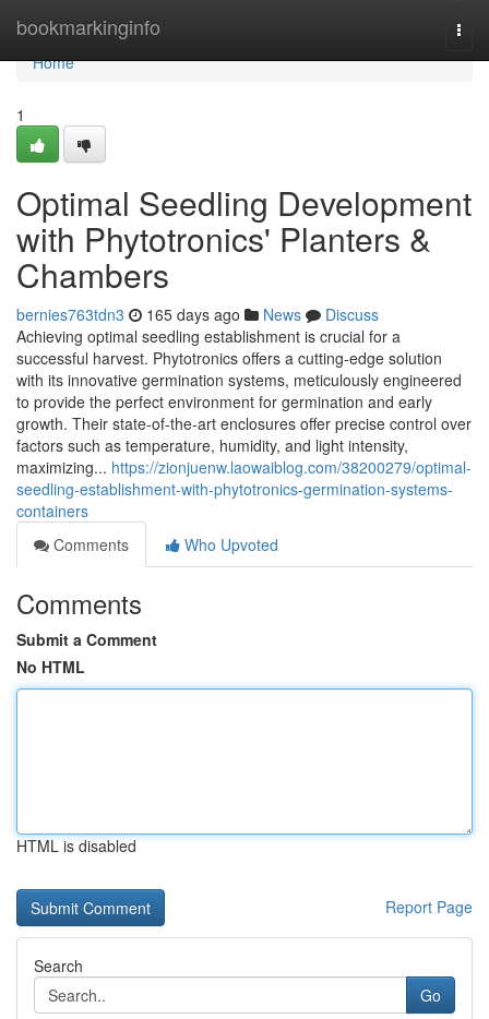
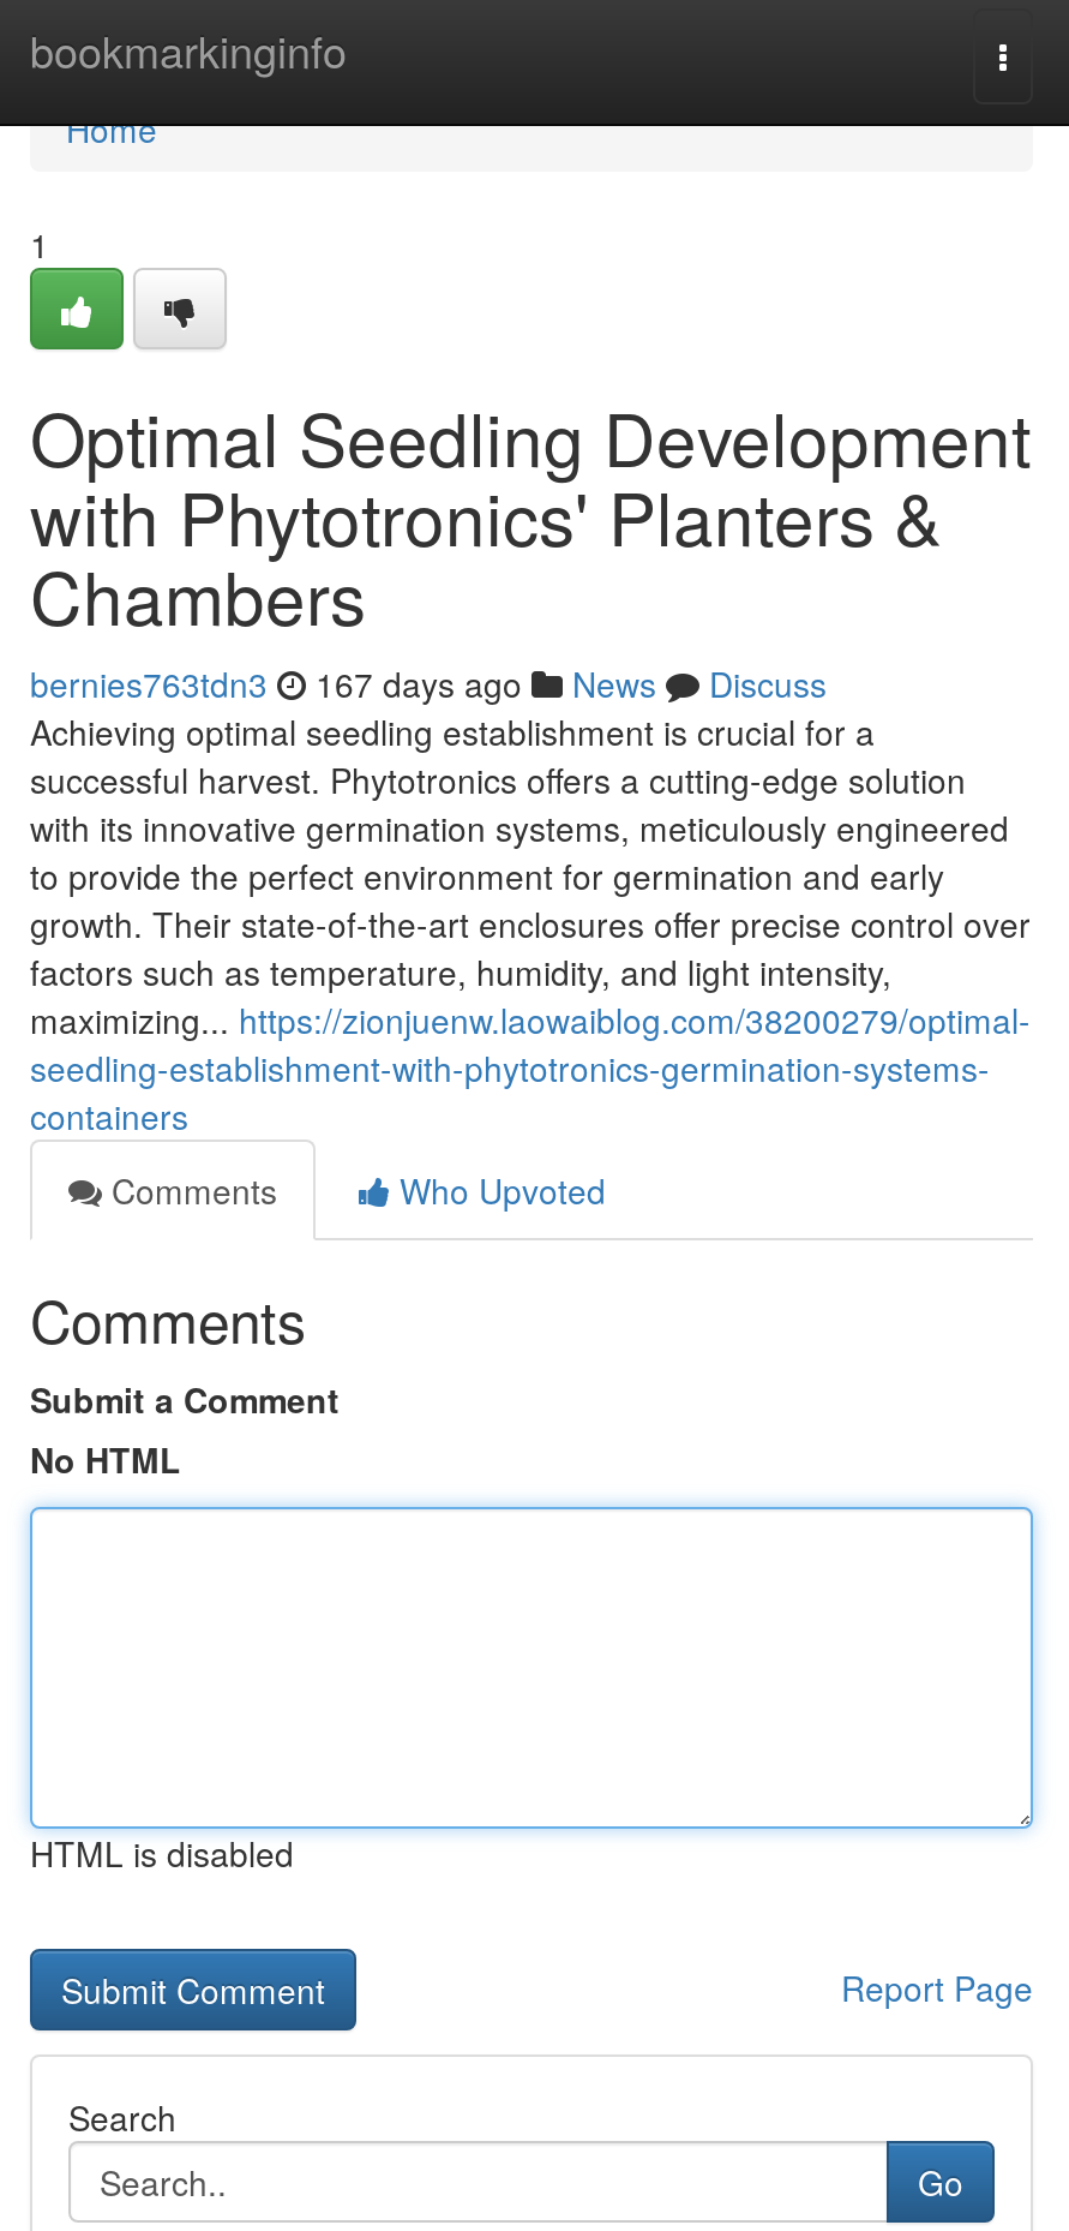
[16,303,379,325] bernies763tdn3 165 days ago News Discuss -> [30,659,827,707] bernies763tdn3 167 days ago News Discuss

